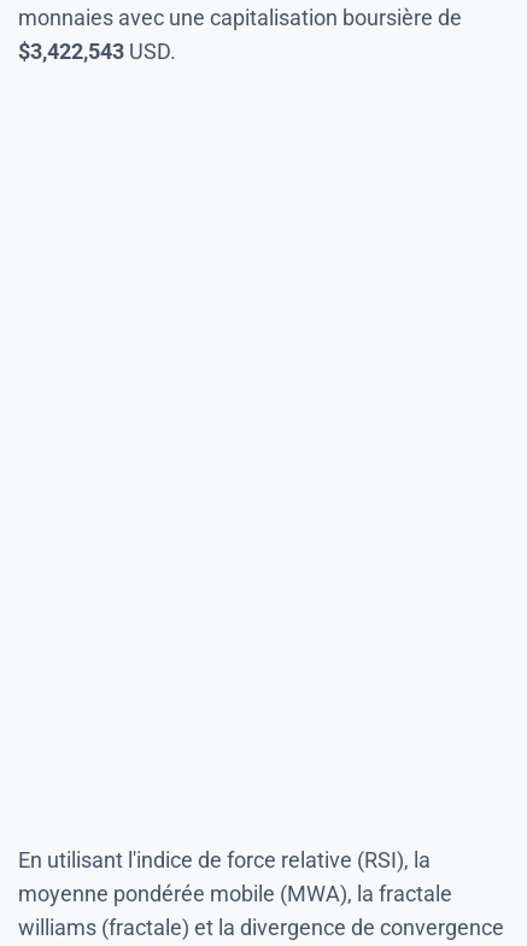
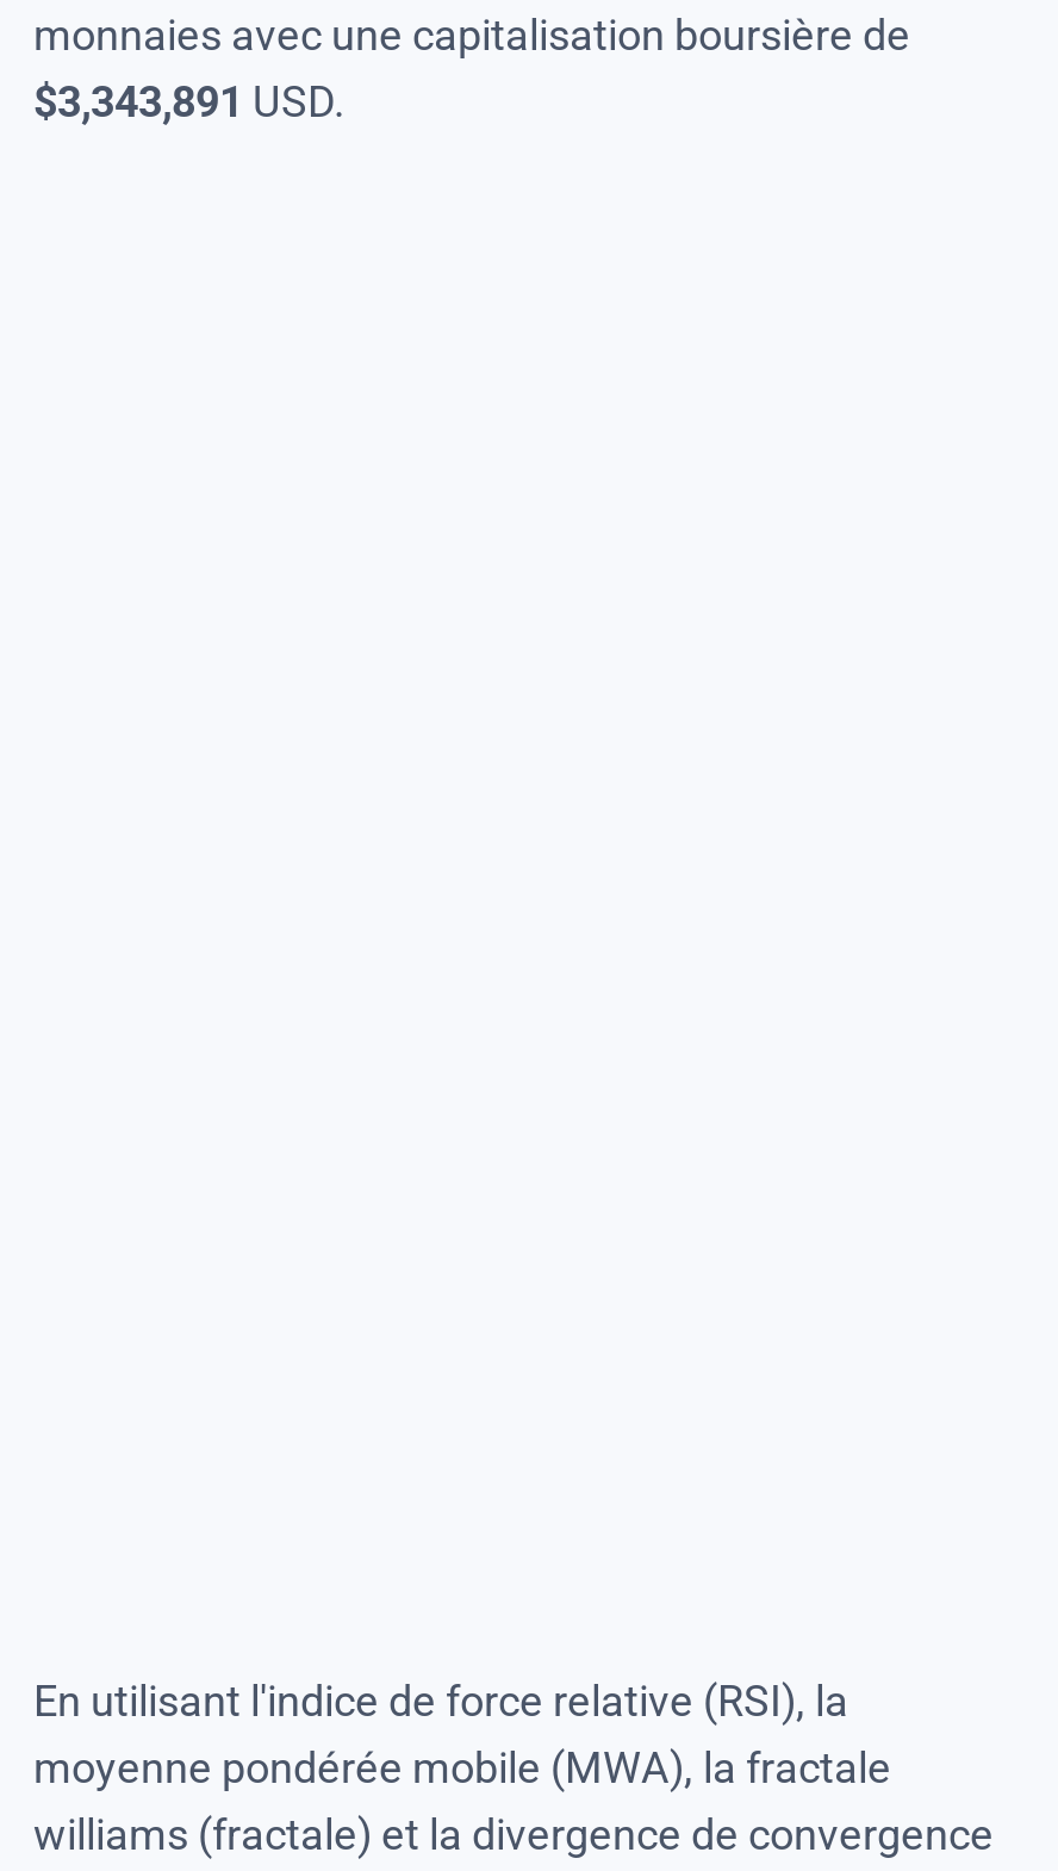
[18,38,176,64] $3,422,543 USD. -> [33,76,346,126] $3,343,891 USD.

